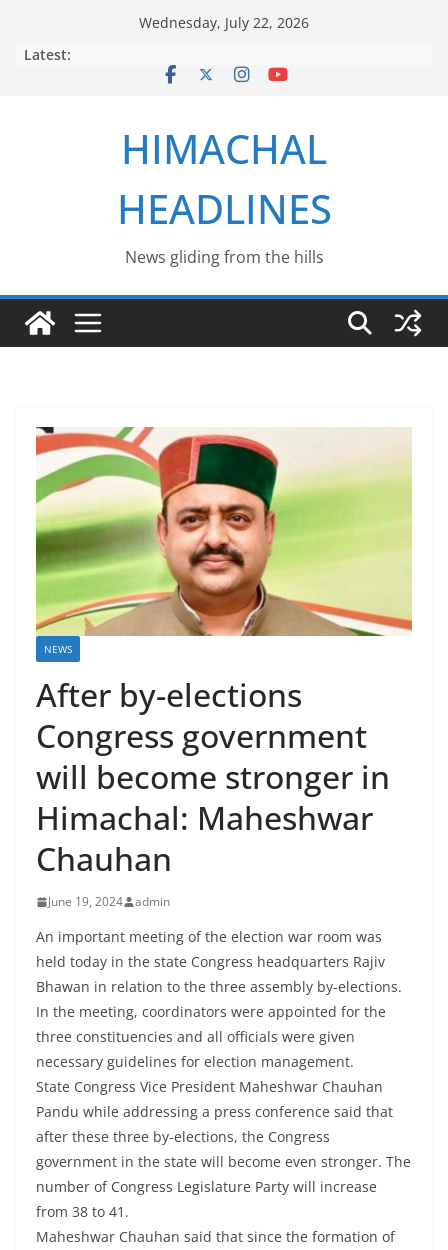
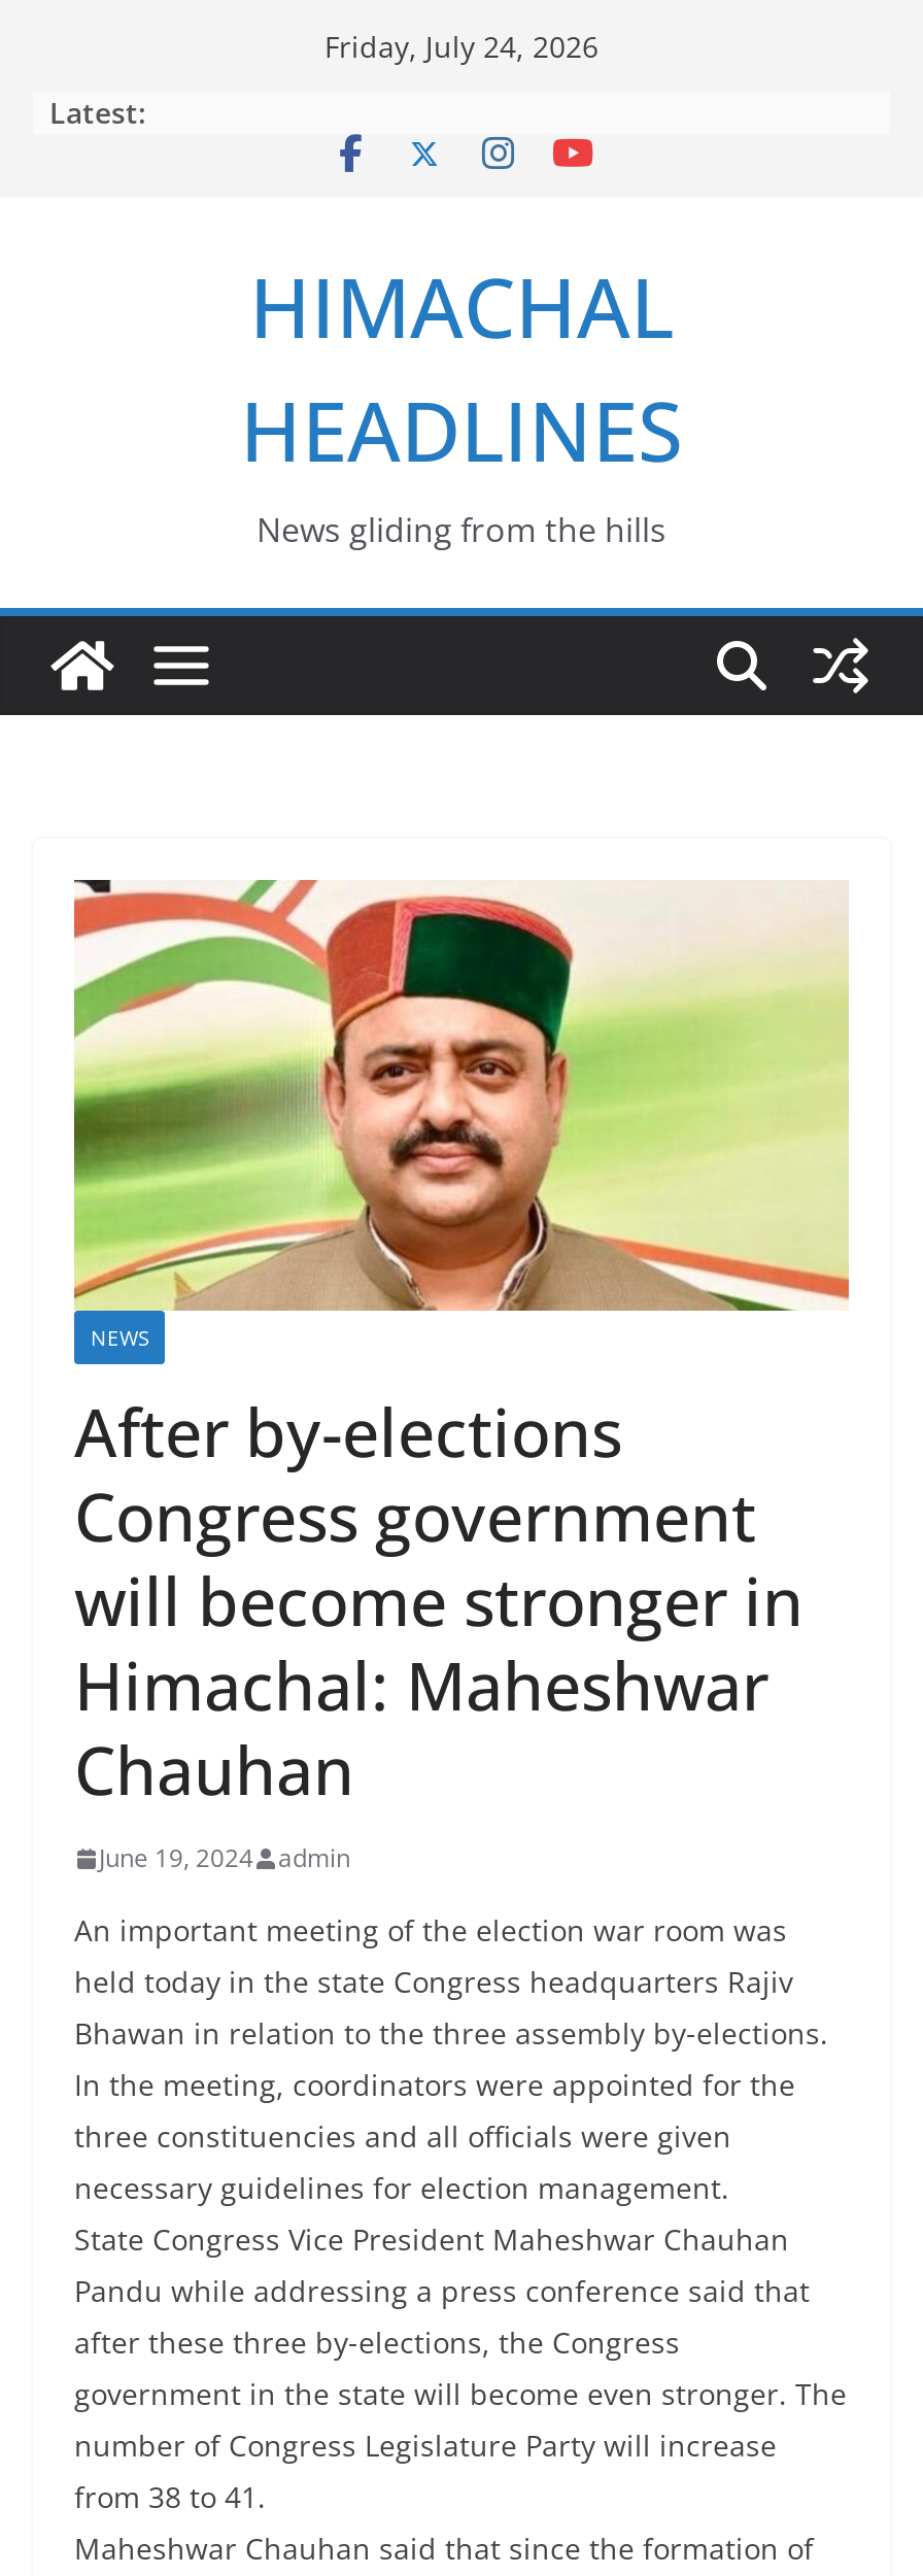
[139,13,309,32] Wednesday, July 22, 2026 -> [324,27,599,66] Friday, July 24, 2026

